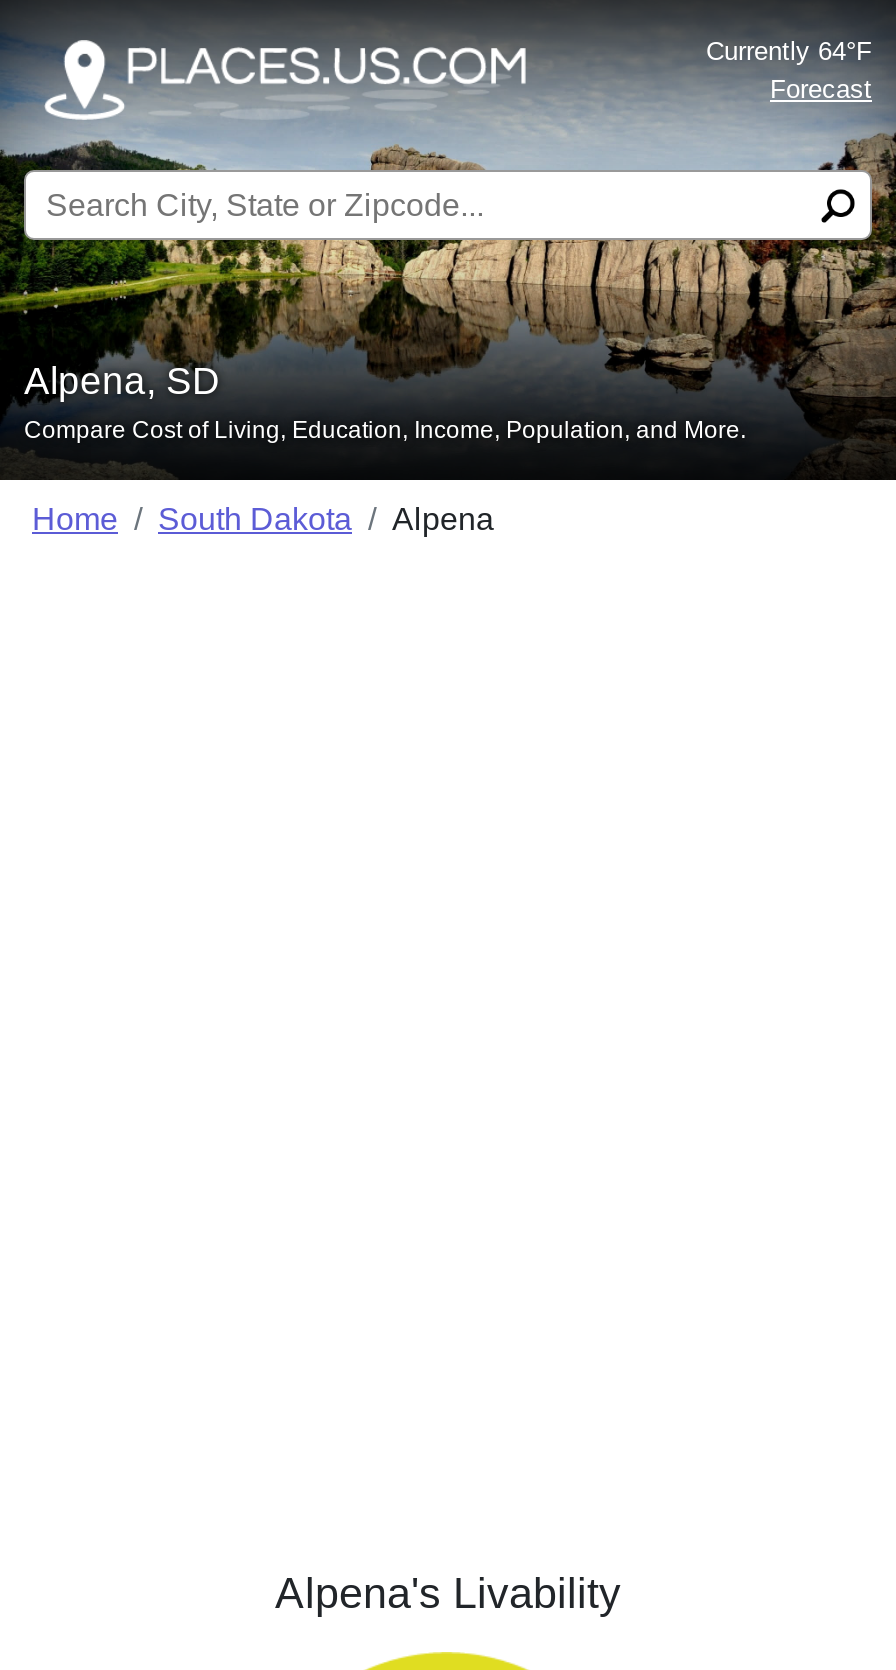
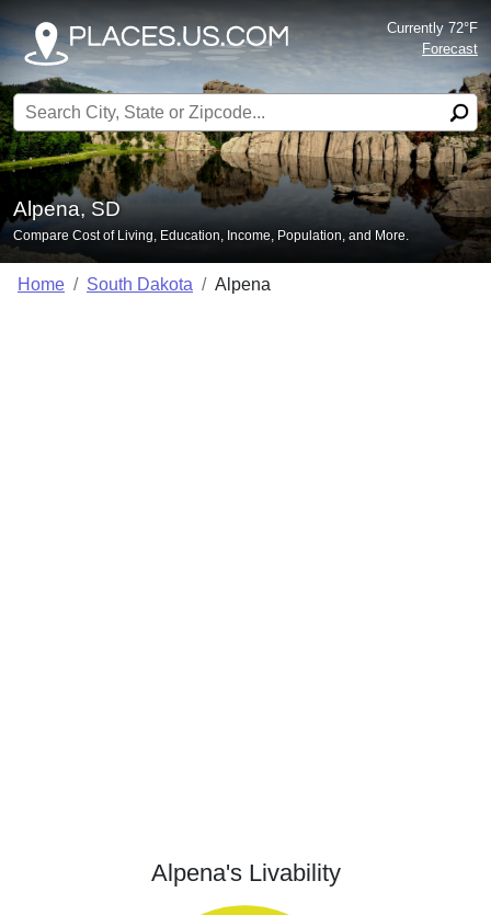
[706,36,872,66] Currently 64°F -> [387,20,478,36] Currently 72°F

